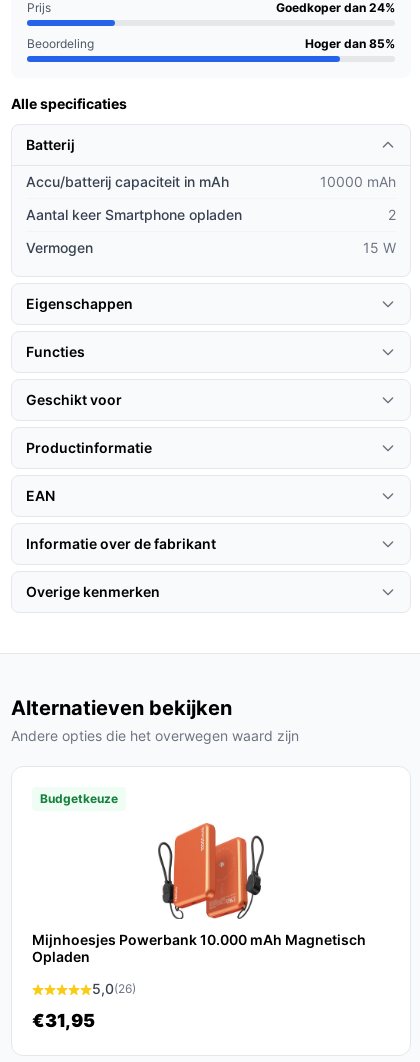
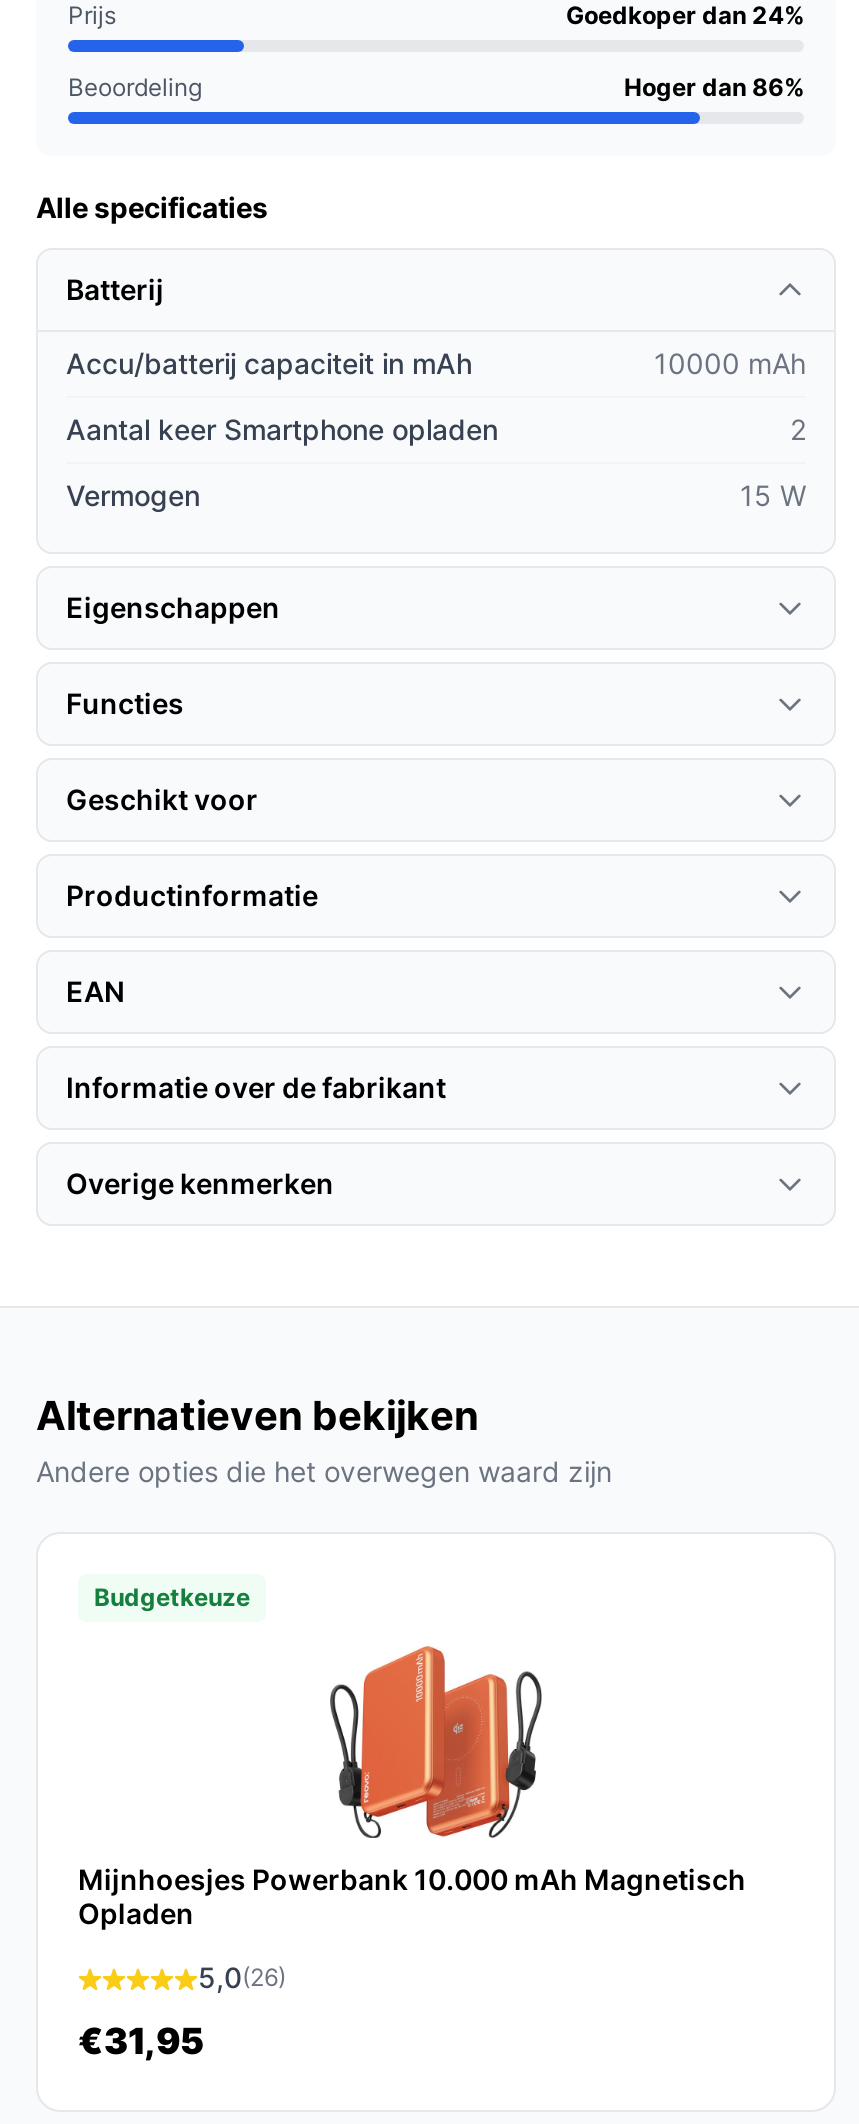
[305,36,395,51] Hoger dan 85% -> [624,72,804,102] Hoger dan 86%

